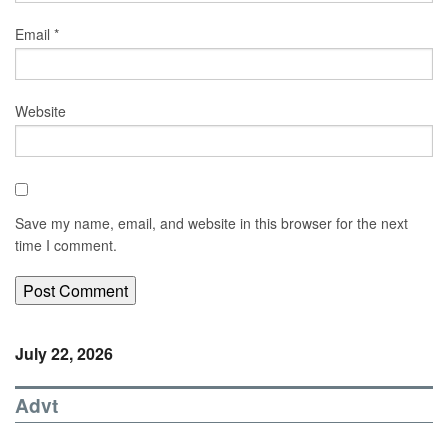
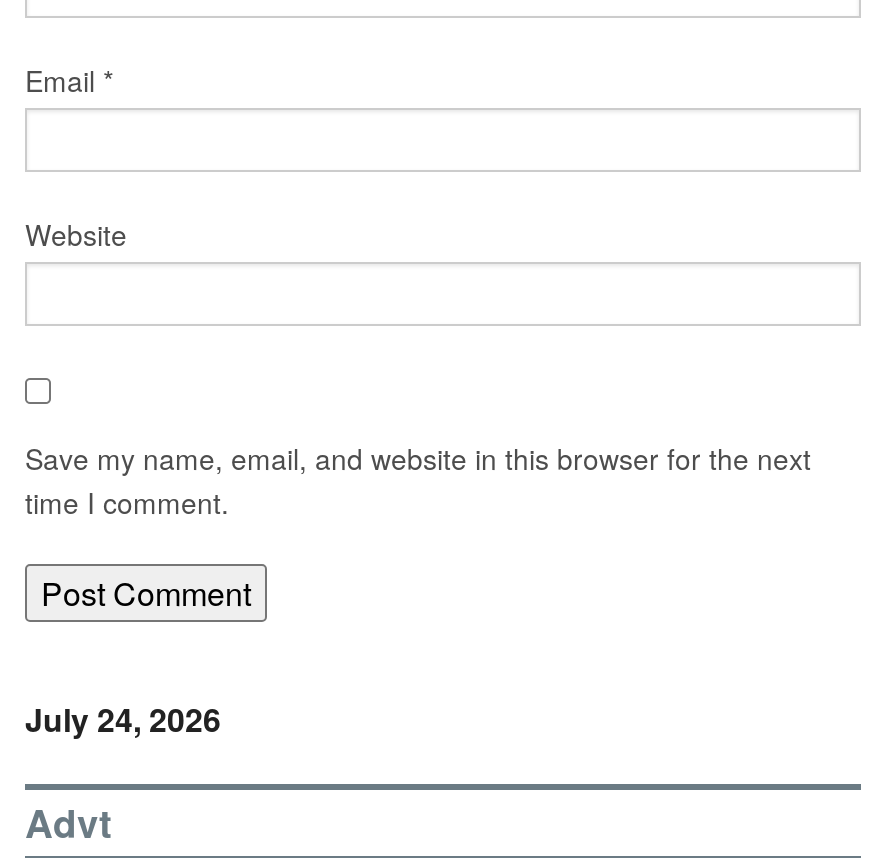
[15,342,113,365] July 22, 2026 -> [25,697,221,743] July 24, 2026

